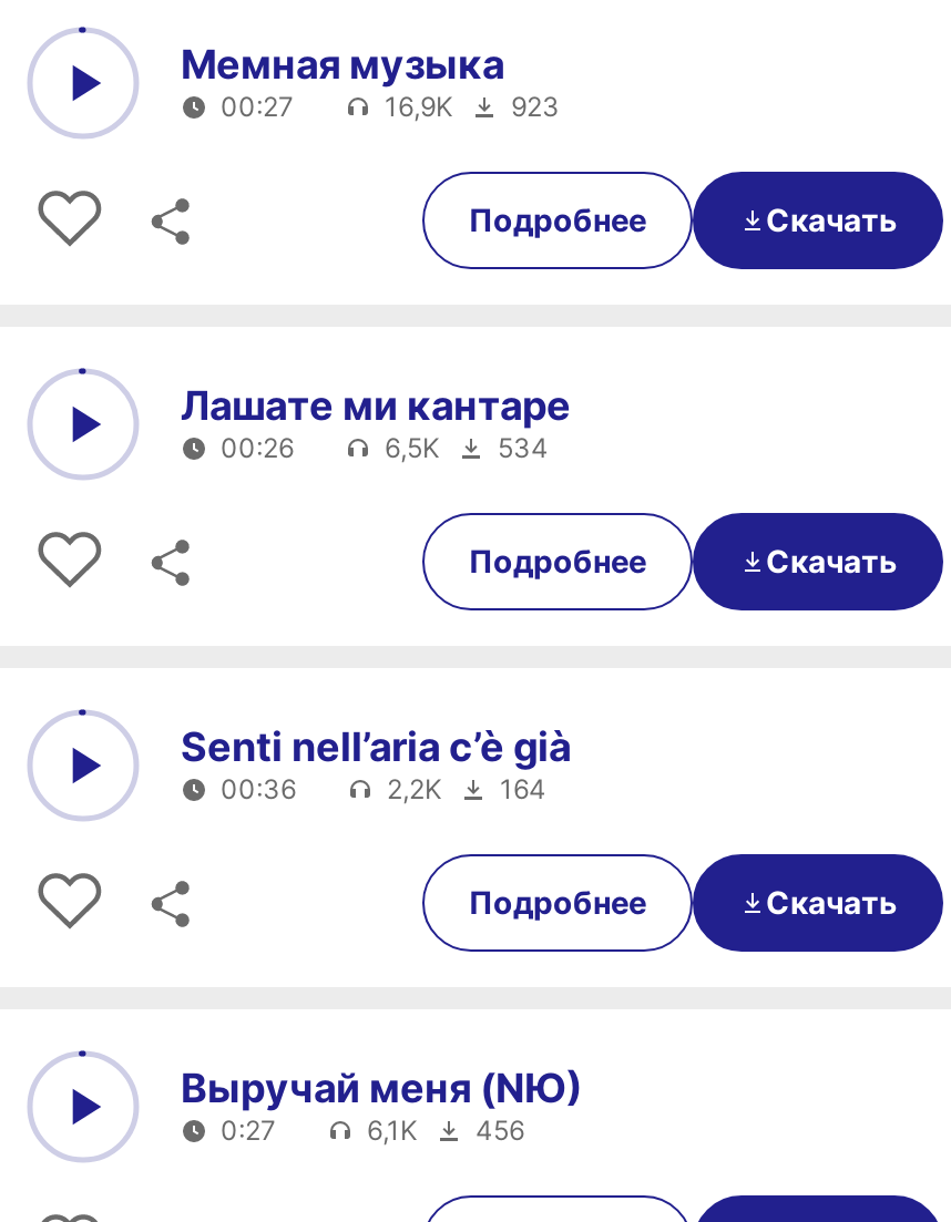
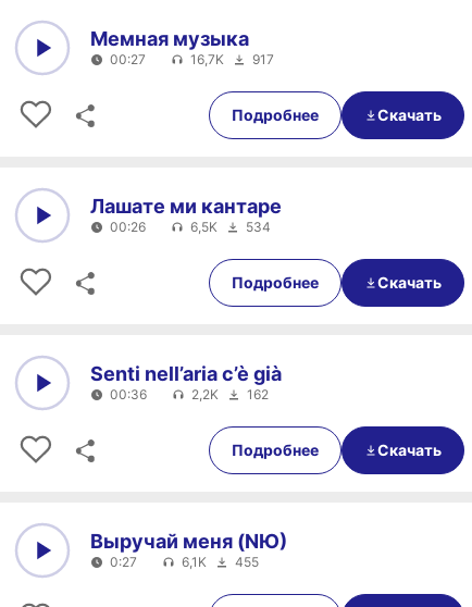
[385,89,560,122] 16,9K | 923 -> [190,51,274,67] 16,7K | 917
[387,771,546,804] 2,2K 164 -> [191,386,269,402] 2,2K 162
[367,1112,524,1146] 6,1K 456 -> [182,553,259,569] 6,1K 455

